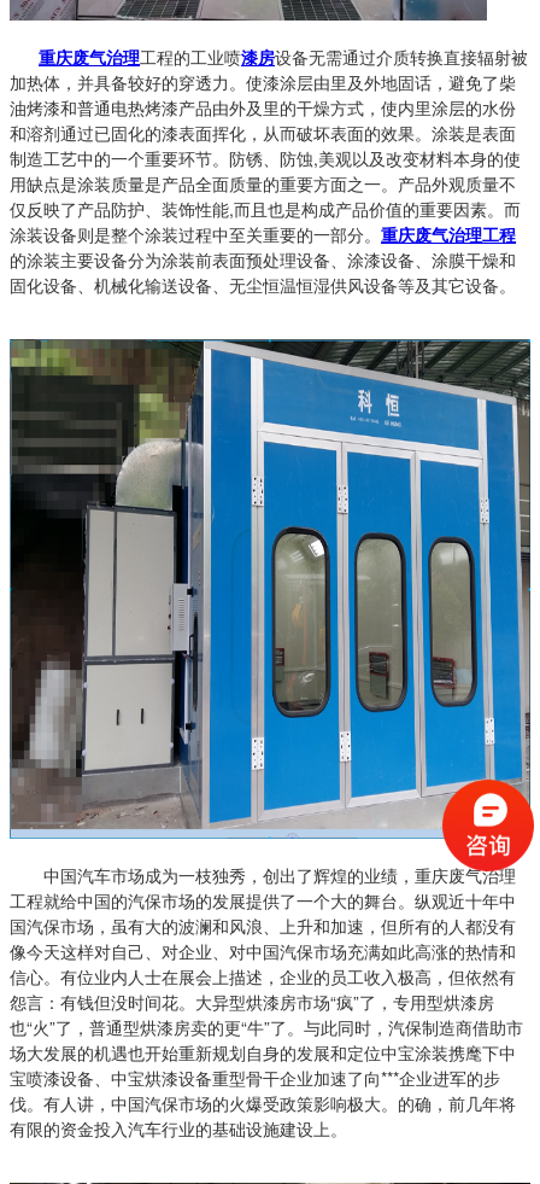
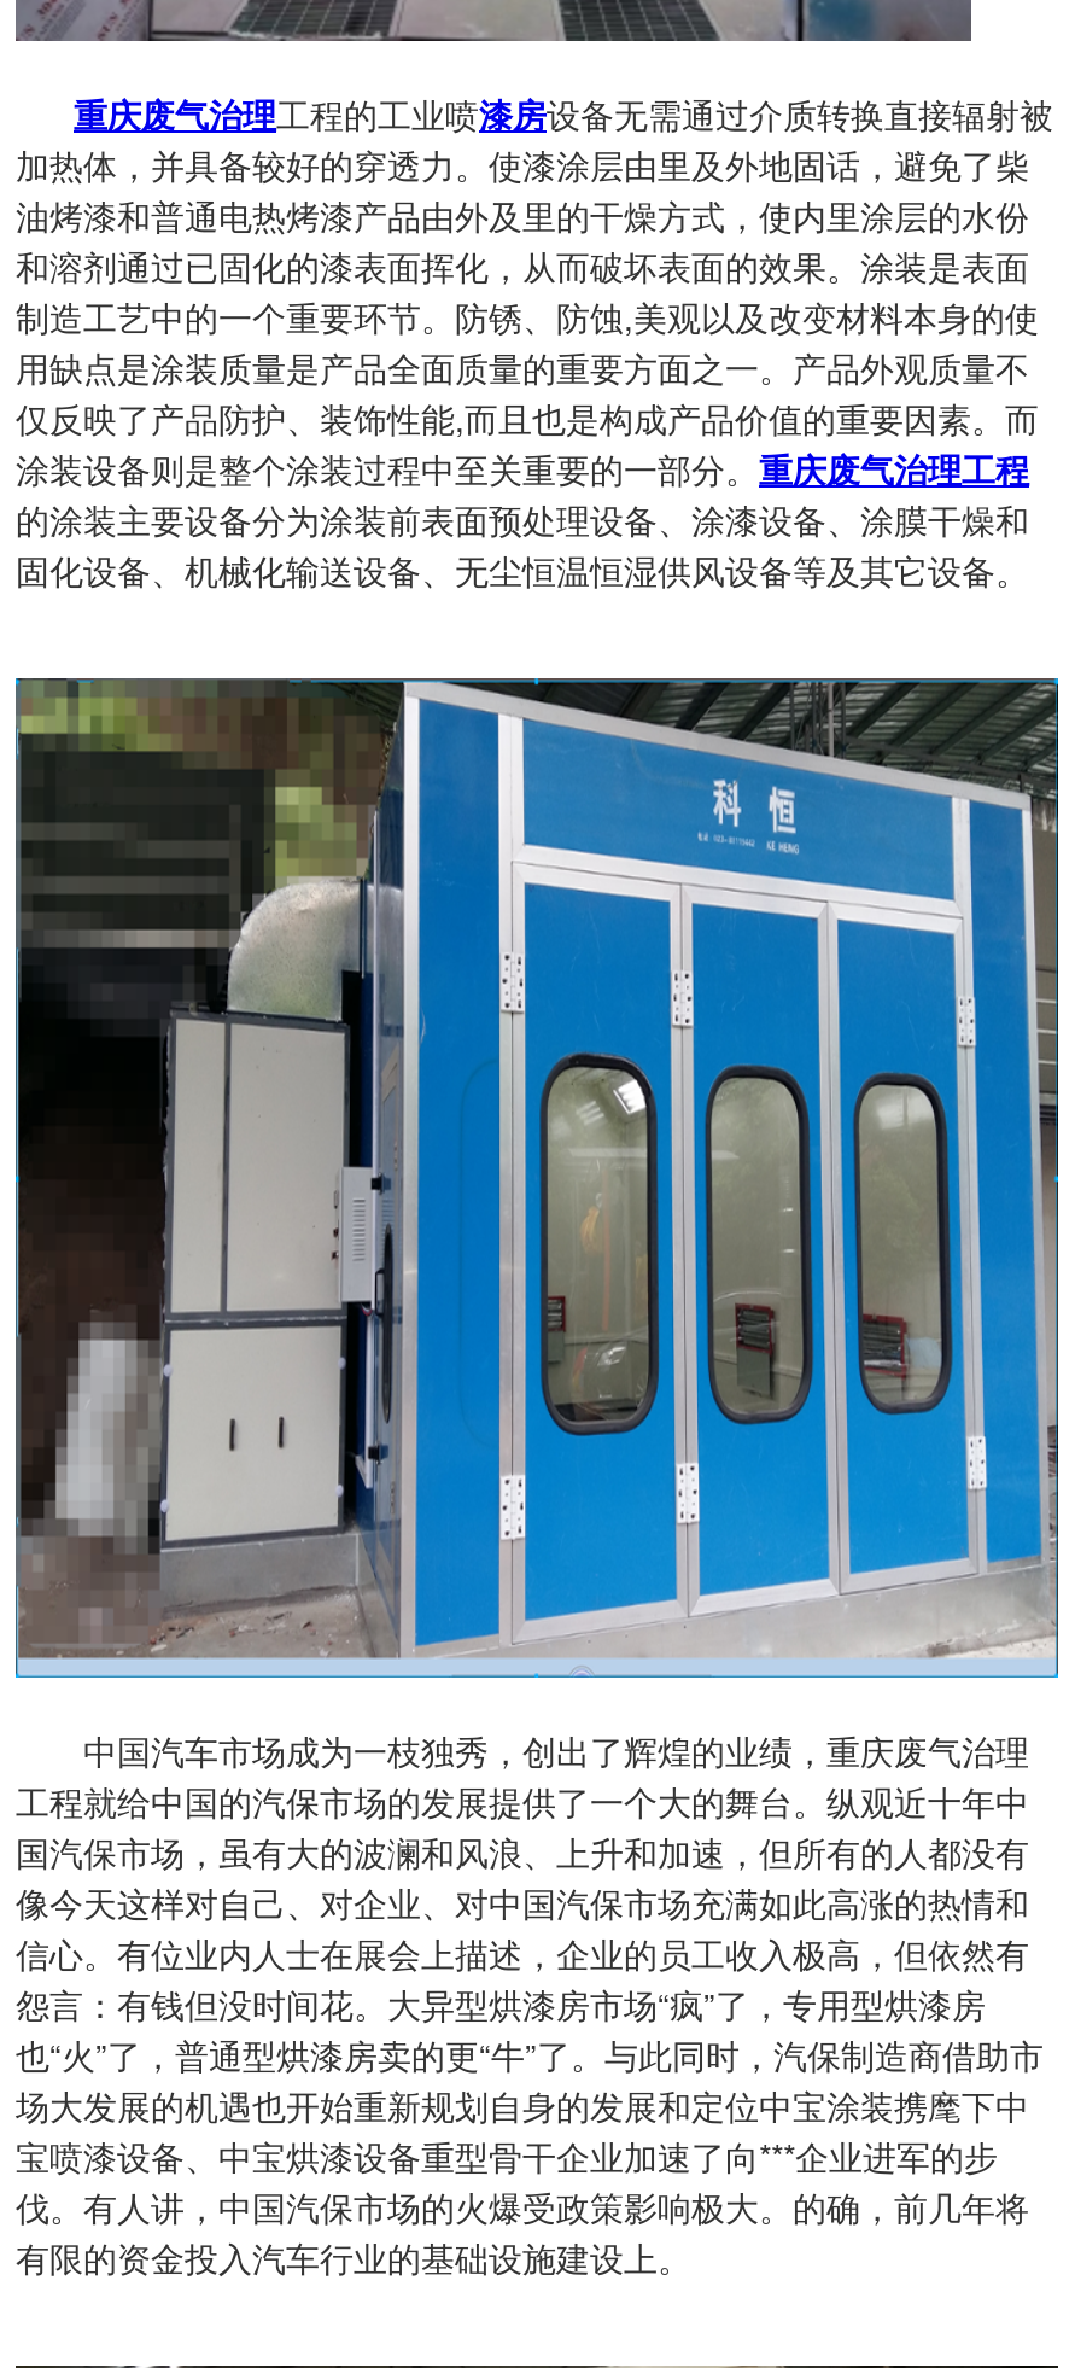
[441,778,535,861] [image] -> [882,1559,1065,1721] [image]

